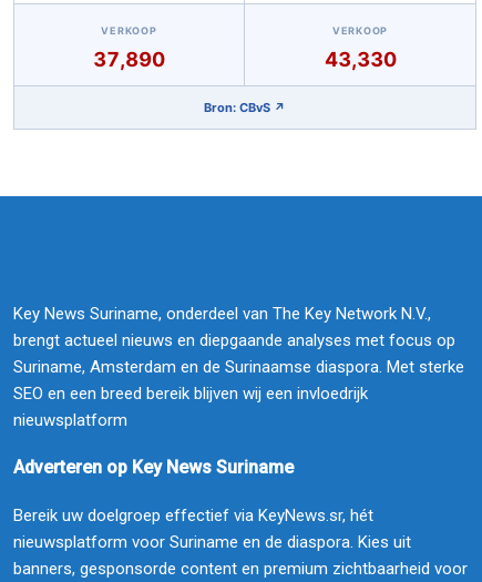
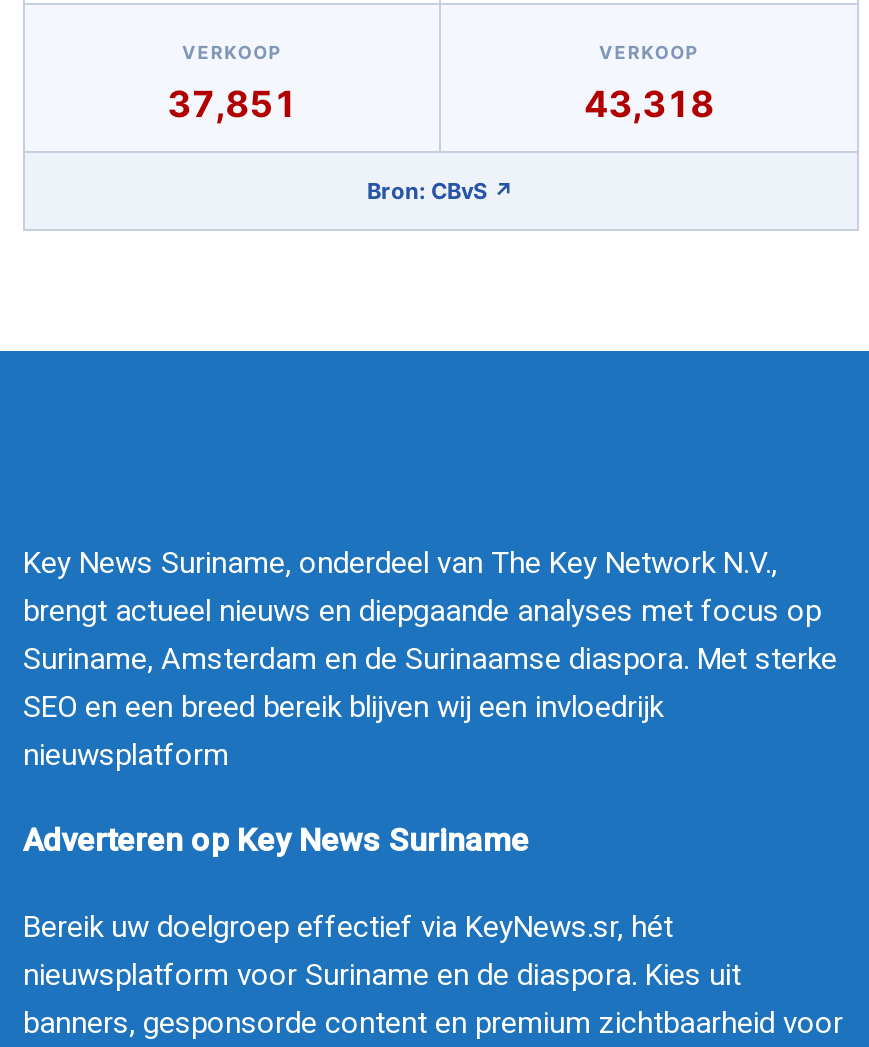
[93,48,165,71] 37,890 -> [167,83,297,125] 37,851
[324,48,396,71] 43,330 -> [584,83,714,125] 43,318

